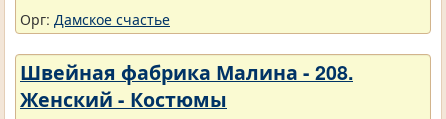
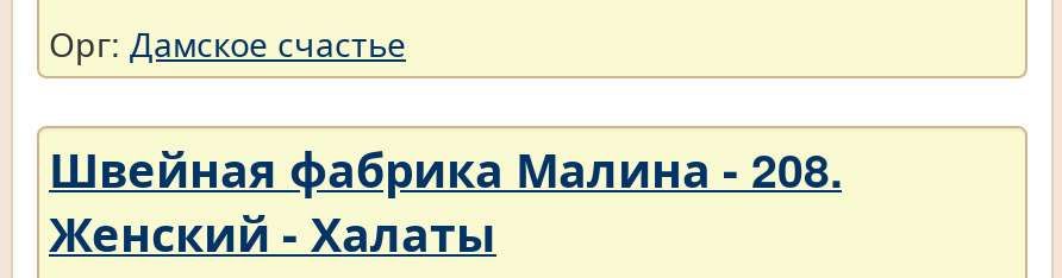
[20,85,227,113] Женский - Костюмы -> [49,200,496,267] Женский - Халаты

